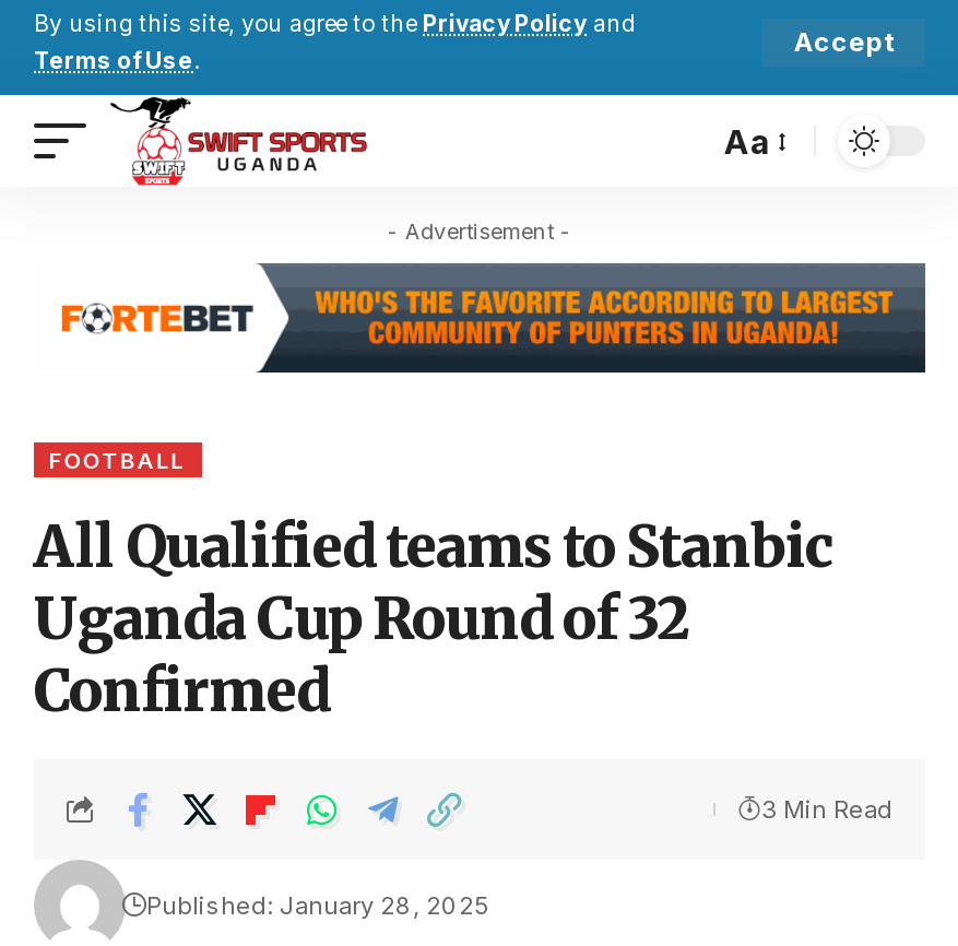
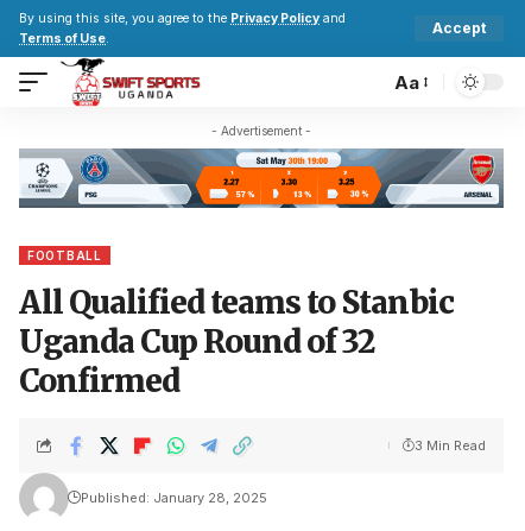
[34,263,925,375] [image] -> [18,147,504,209] [image]

